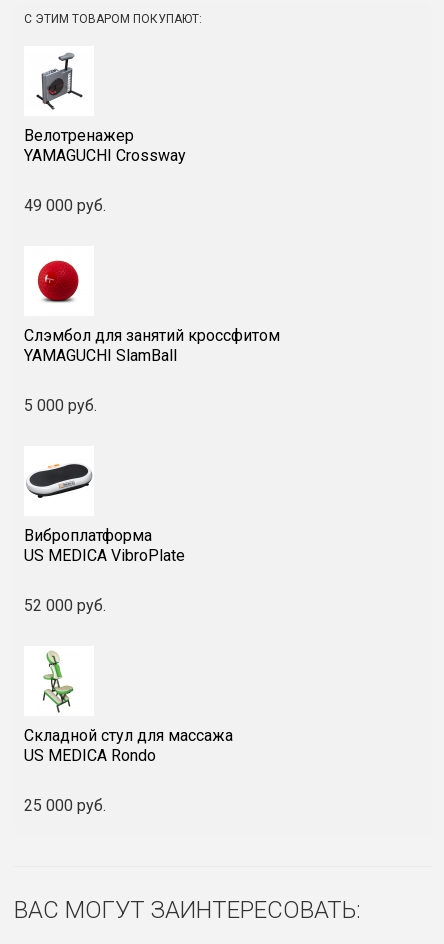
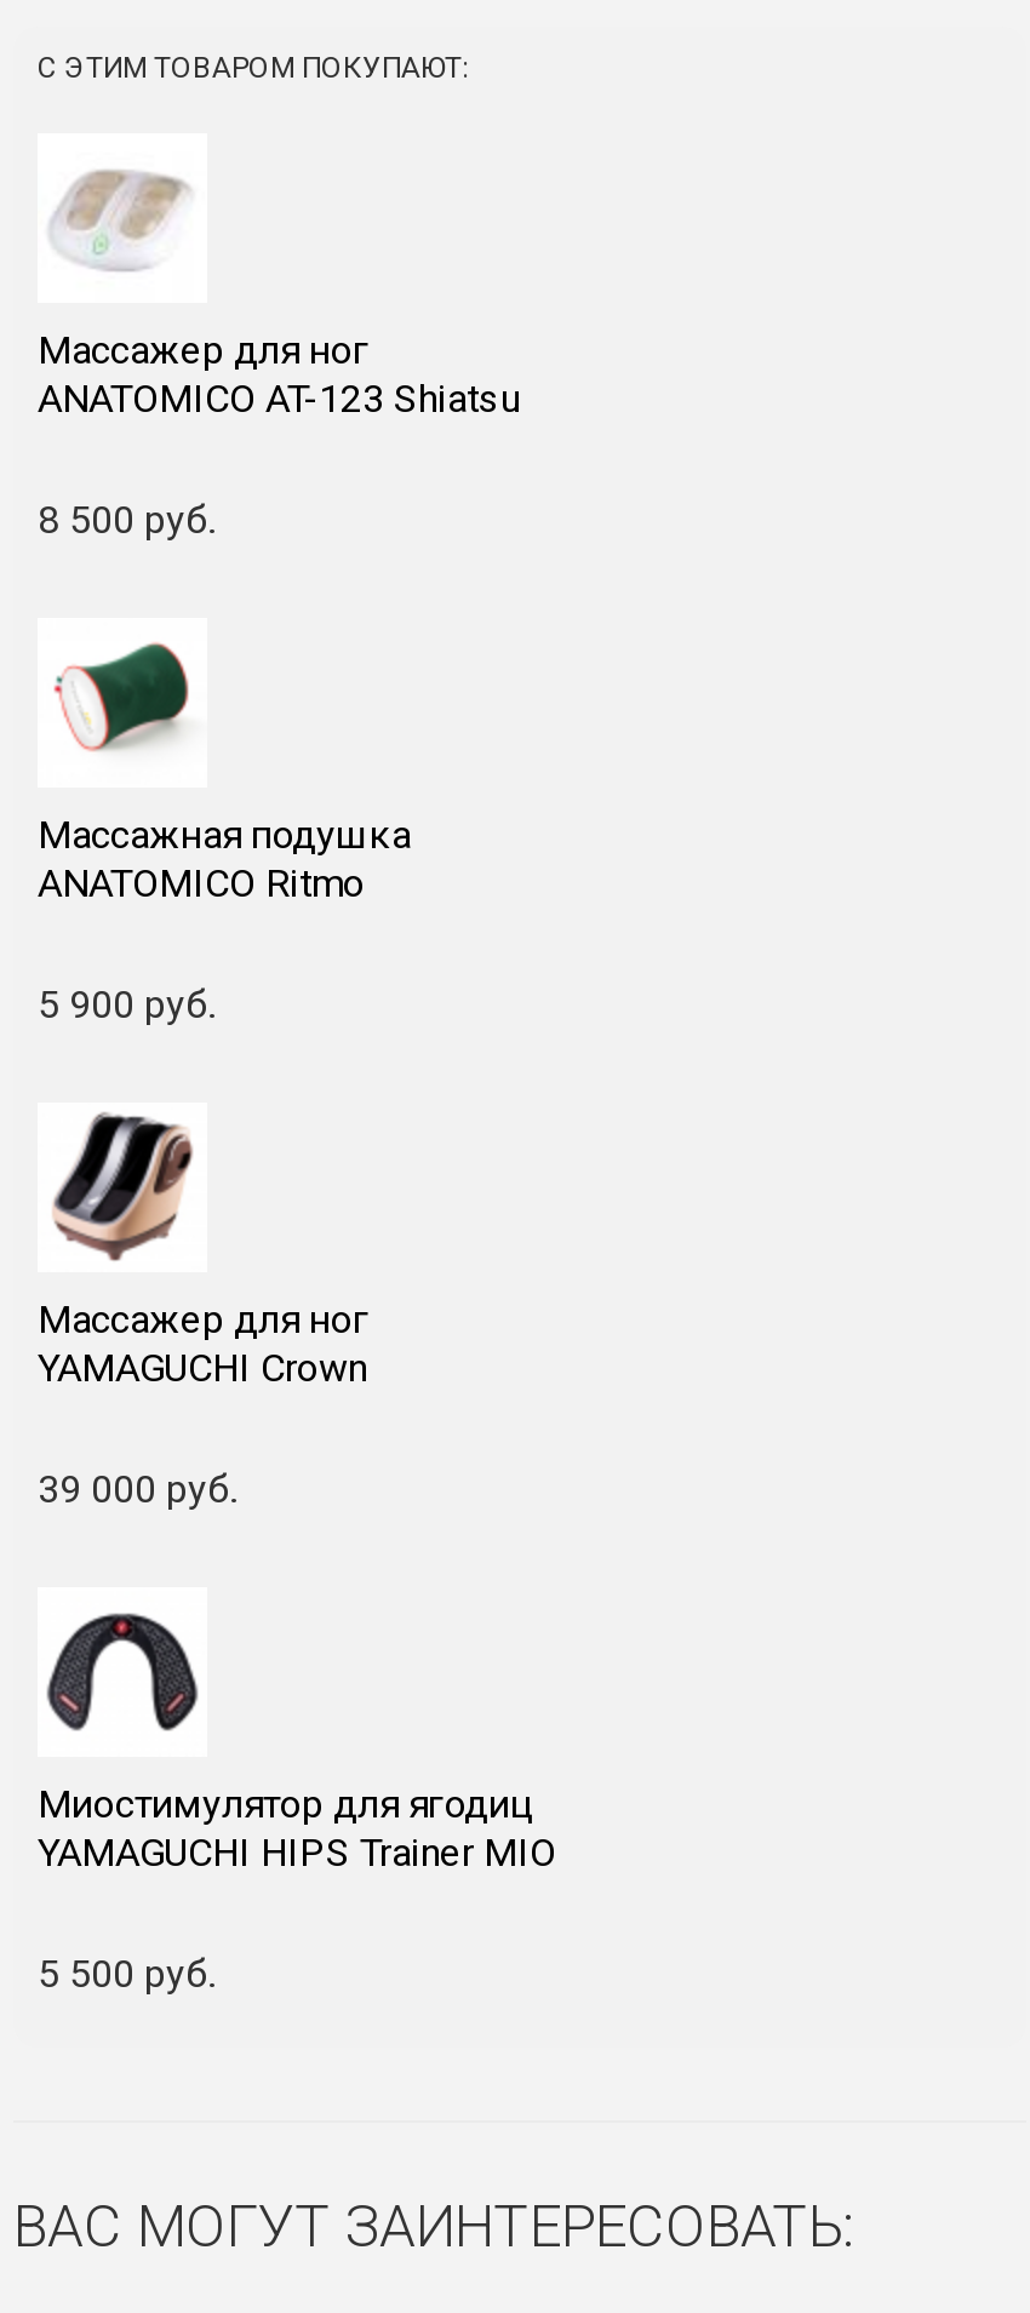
[24,52,186,165] [image] | Велотренажер | YAMAGUCHI Crossway -> [38,150,520,423] [image] | Массажер для ног | ANATOMICO AT-123 Shiatsu
[24,196,106,215] 49 000 руб. -> [38,498,214,544] 8 500 руб.
[24,256,280,365] [image] | Слэмбол для занятий кроссфитом | YAMAGUCHI SlamBall -> [38,640,411,907] [image] | Массажная подушка | ANATOMICO Ritmo
[24,396,97,415] 5 000 руб. -> [38,982,214,1028] 5 900 руб.
[24,450,185,565] [image] | Виброплатформа | US MEDICA VibroPlate -> [38,1110,370,1392] [image] | Массажер для ног | YAMAGUCHI Crown
[24,596,106,615] 52 000 руб. -> [38,1467,236,1513] 39 000 руб.
[24,650,233,765] [image] | Складной стул для массажа | US MEDICA Rondo -> [38,1599,556,1877] [image] | Миостимулятор для ягодиц | YAMAGUCHI HIPS Trainer MIO
[24,796,106,815] 25 000 руб. -> [38,1952,214,1998] 5 500 руб.

